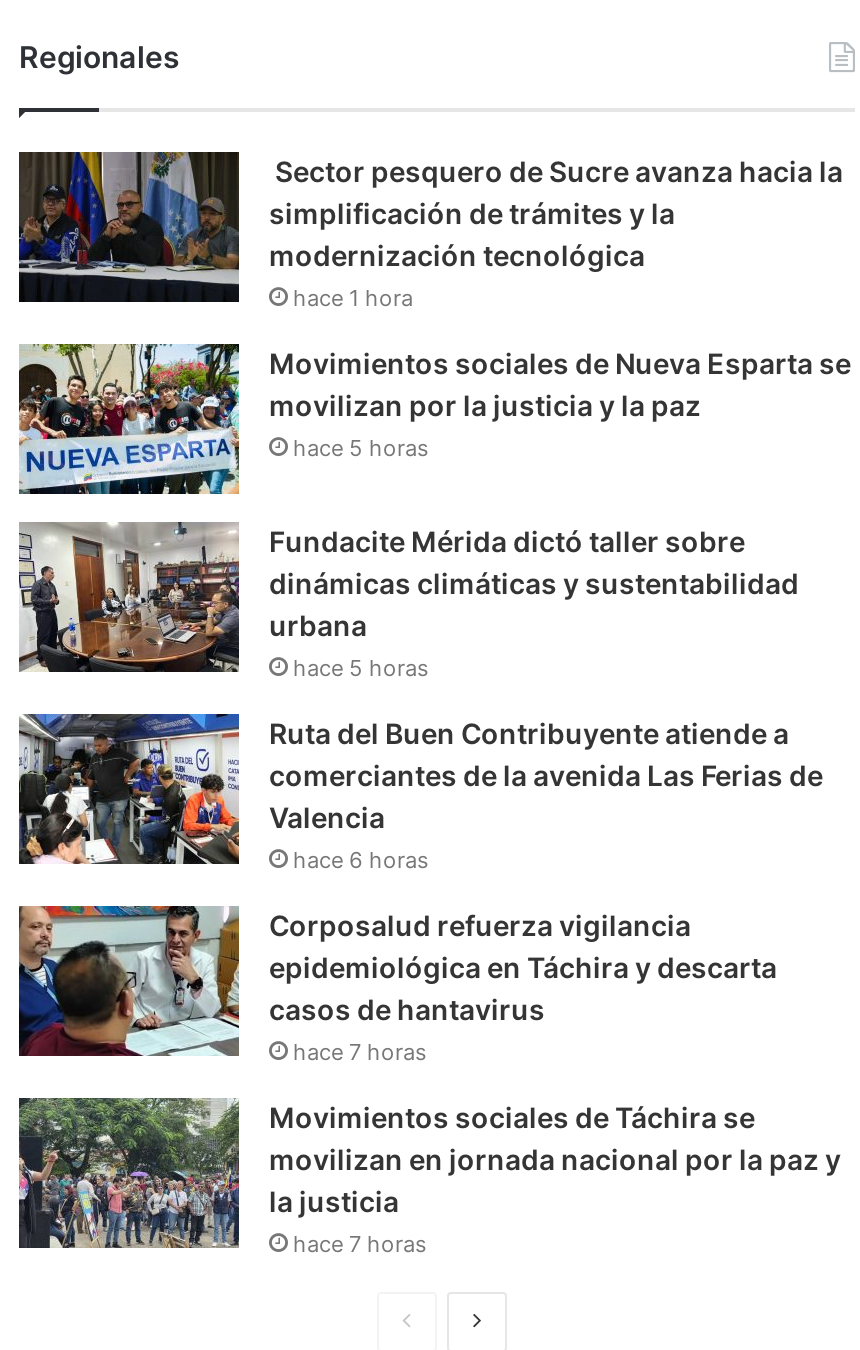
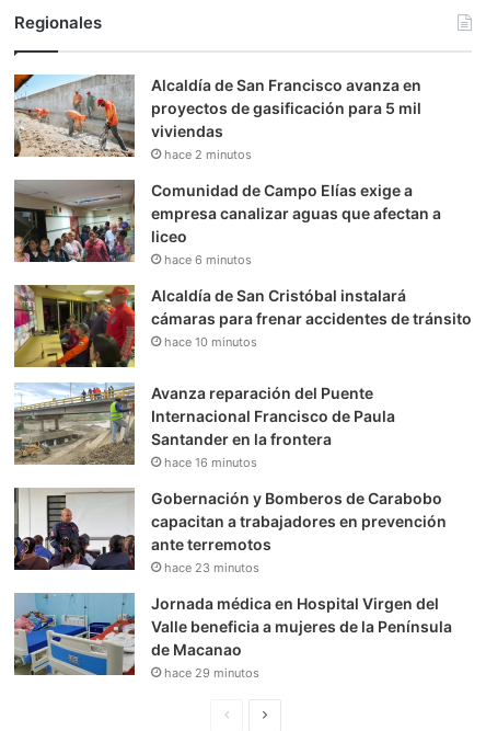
[17,150,843,313] [image] | Sector pesquero de Sucre avanza hacia la | simplificación de trámites y la | modernización tecnológica | hace 1 hora -> [13,73,421,163] [image] | Alcaldía de San Francisco avanza en | proyectos de gasificación para 5 mil | viviendas | hace 2 minutos
[17,342,851,496] [image] | Movimientos sociales de Nueva Esparta se | movilizan por la justicia y la paz | hace 5 horas -> [13,179,441,268] [image] | Comunidad de Campo Elías exige a | empresa canalizar aguas que afectan a | liceo | hace 6 minutos
[19,520,799,686] [image] | Fundacite Mérida dictó taller sobre | dinámicas climáticas y sustentabilidad | urbana | hace 5 horas -> [13,277,472,368] [image] | Alcaldía de San Cristóbal instalará | cámaras para frenar accidentes de tránsito | hace 10 minutos
[17,712,823,875] [image] | Ruta del Buen Contribuyente atiende a | comerciantes de la avenida Las Ferias de | Valencia | hace 6 horas -> [13,382,395,471] [image] | Avanza reparación del Puente | Internacional Francisco de Paula | Santander en la frontera | hace 16 minutos
[17,904,777,1067] [image] | Corposalud refuerza vigilancia | epidemiológica en Táchira y descarta | casos de hantavirus | hace 7 horas -> [13,488,447,576] [image] | Gobernación y Bomberos de Carabobo | capacitan a trabajadores en prevención | ante terremotos | hace 23 minutos
[17,1096,841,1259] [image] | Movimientos sociales de Táchira se | movilizan en jornada nacional por la paz y | la justicia | hace 7 horas -> [14,592,452,681] [image] | Jornada médica en Hospital Virgen del | Valle beneficia a mujeres de la Península | de Macanao | hace 29 minutos

